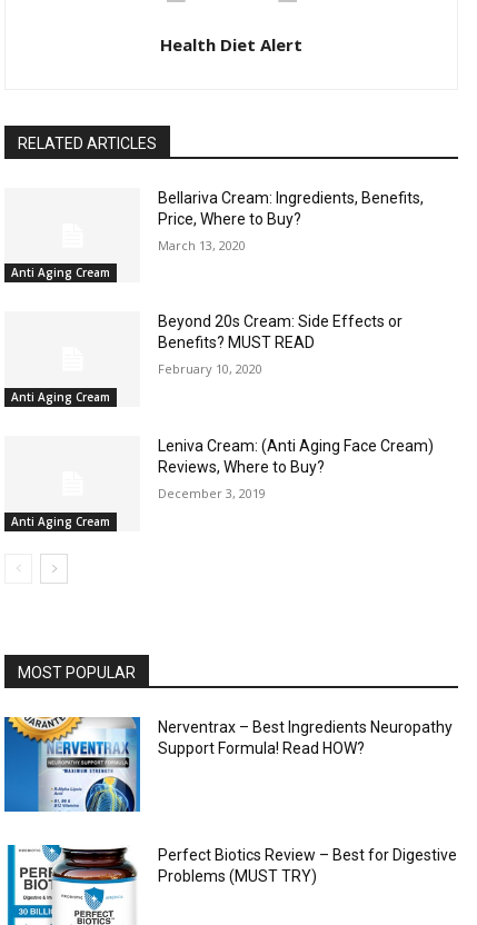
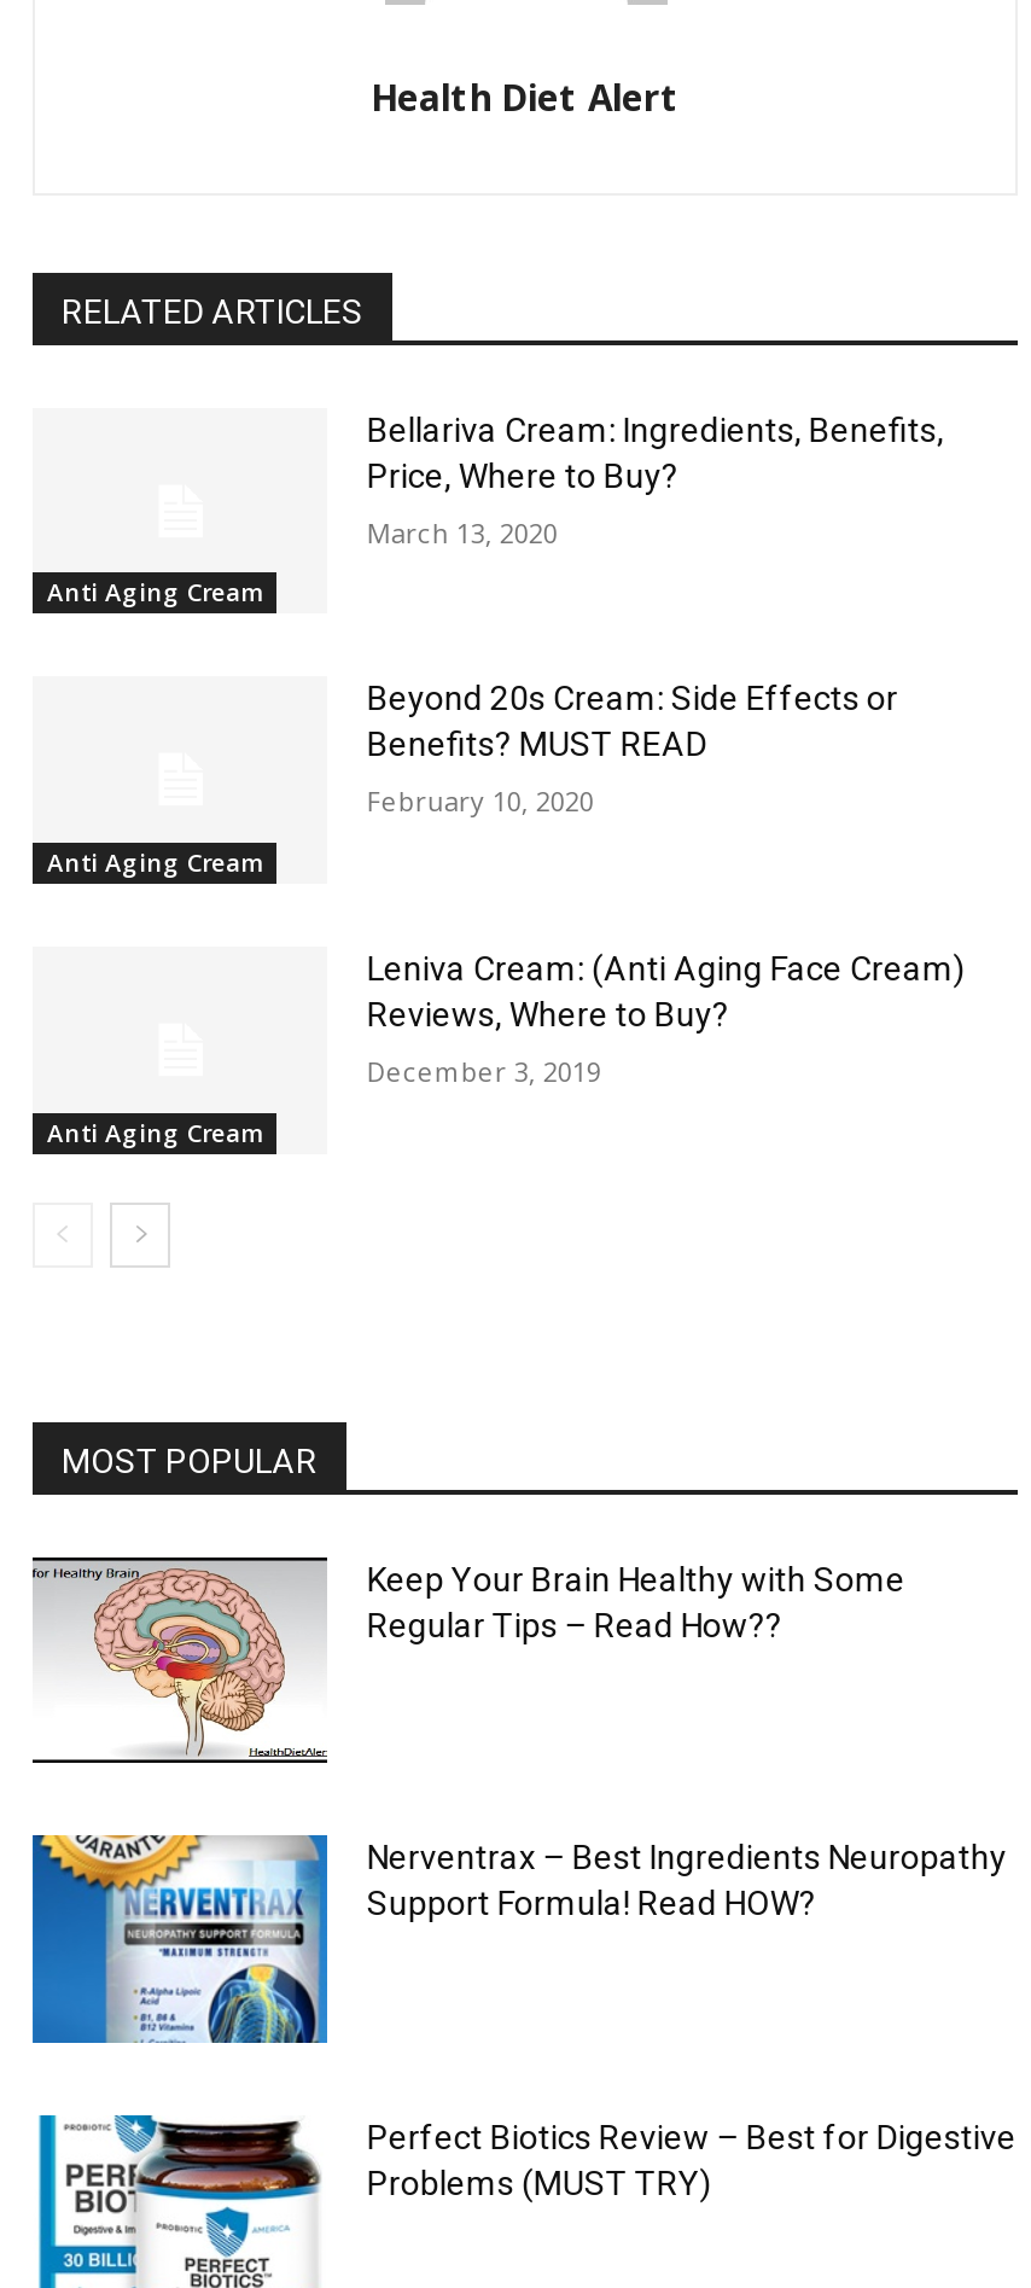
none -> [30,1555,905,1768] [image] | Keep Your Brain Healthy with Some | Regular Tips – Read How??

